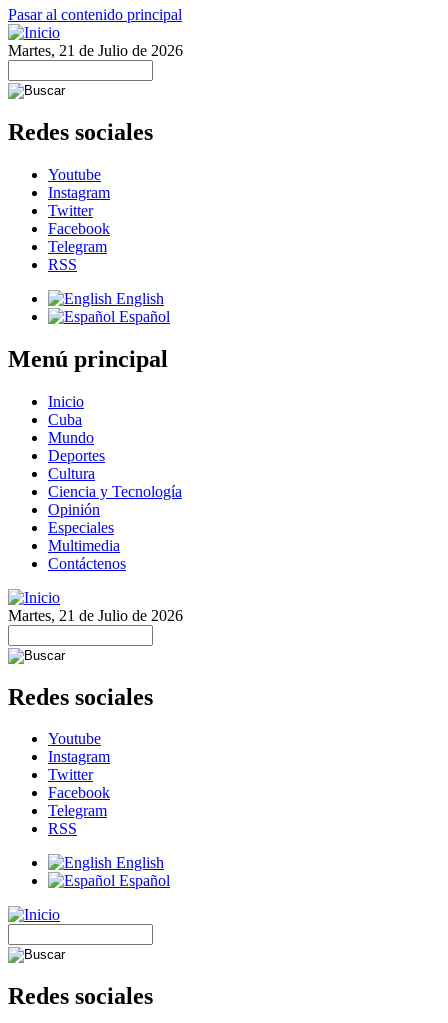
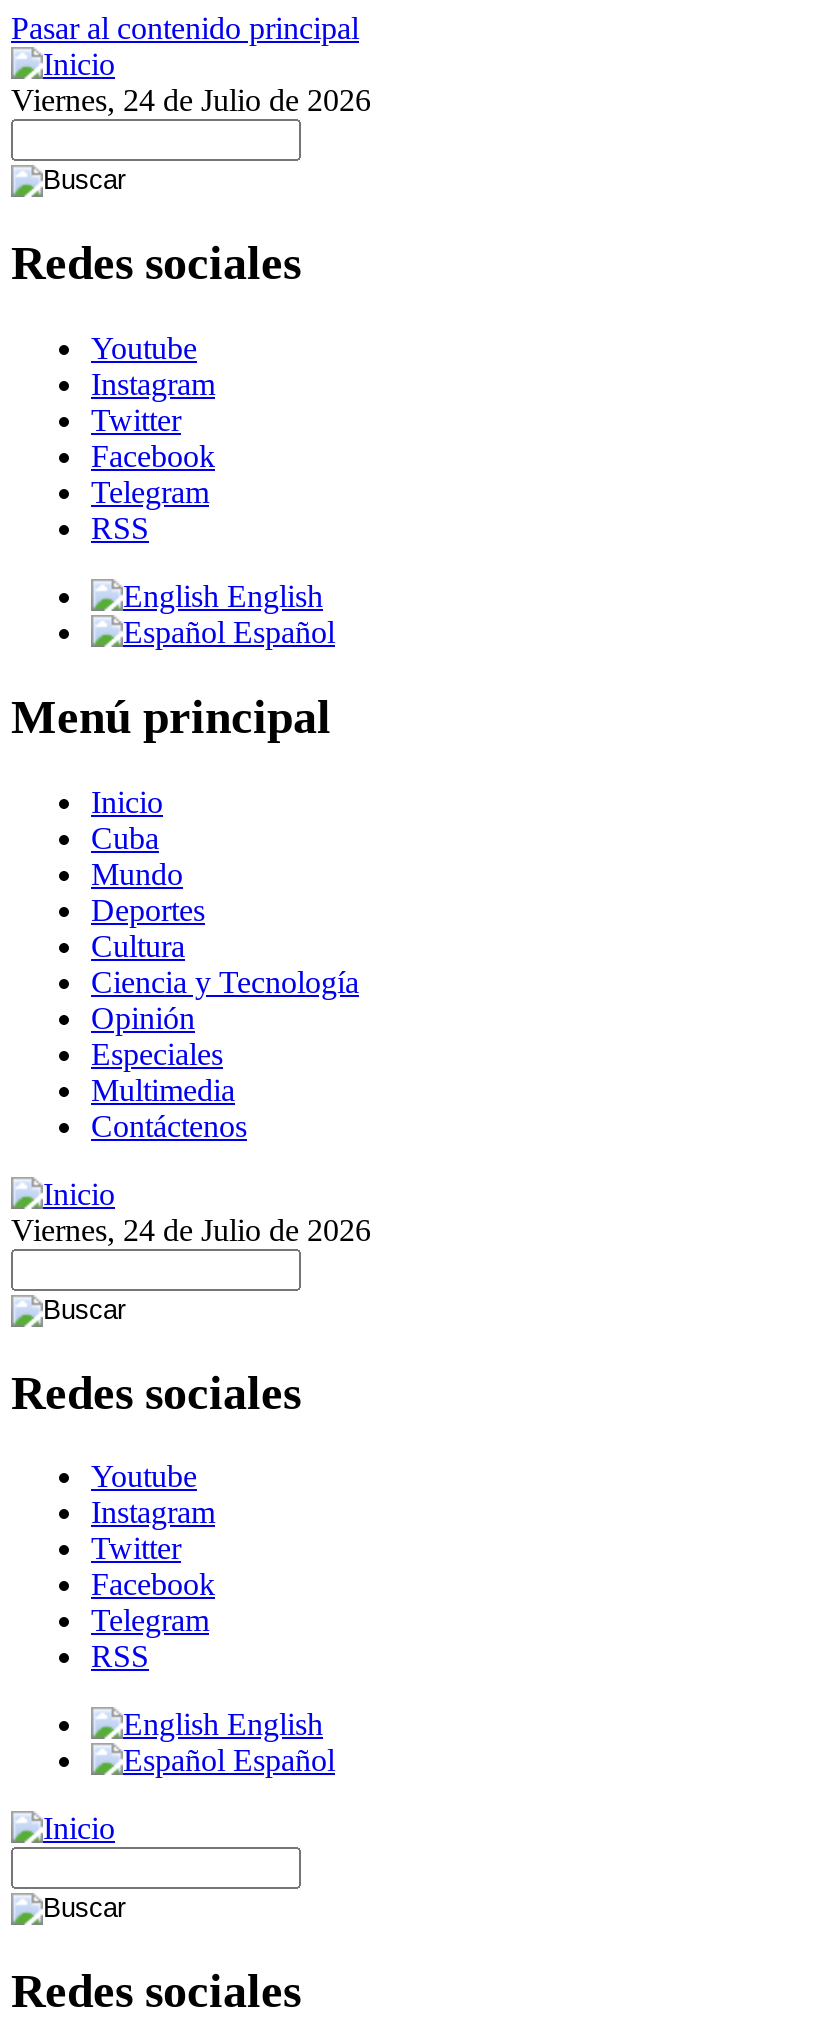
[8,42,183,59] Martes, 21 de Julio de 2026 -> [11,83,371,117] Viernes, 24 de Julio de 2026
[8,607,183,624] Martes, 21 de Julio de 2026 -> [11,1212,371,1246] Viernes, 24 de Julio de 2026

